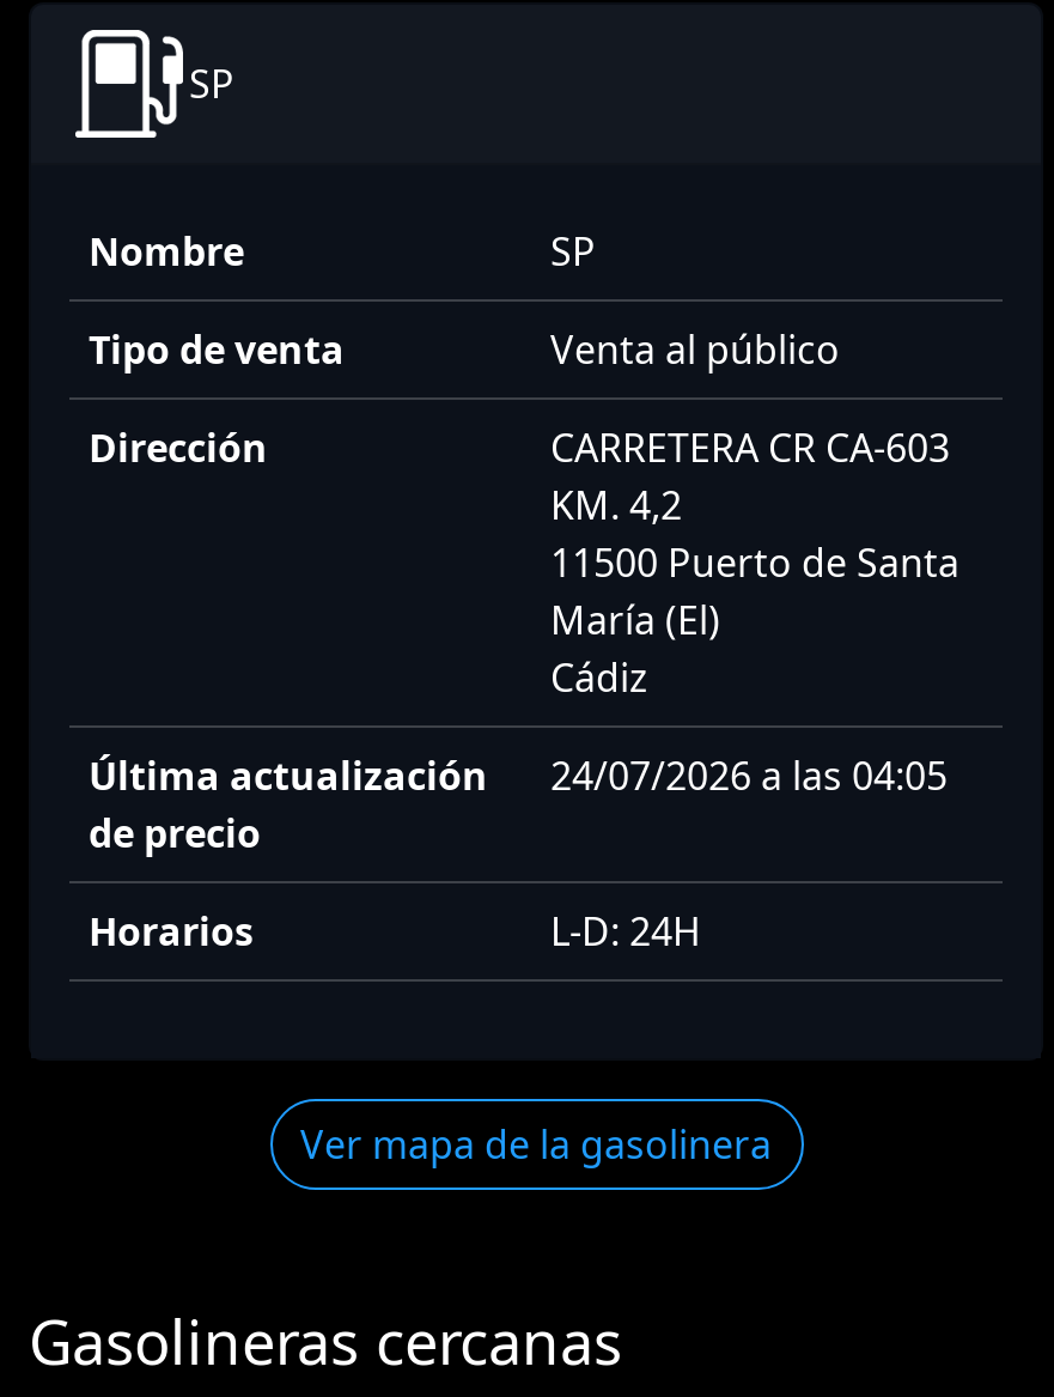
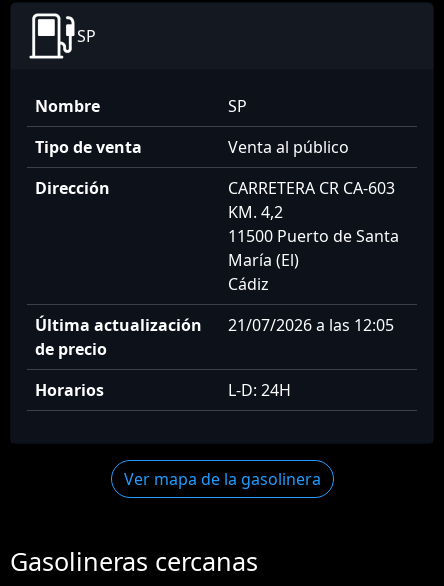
[89,749,948,802] Última actualización 24/07/2026 a las 04:05 -> [35,314,394,336] Última actualización 21/07/2026 a las 12:05

